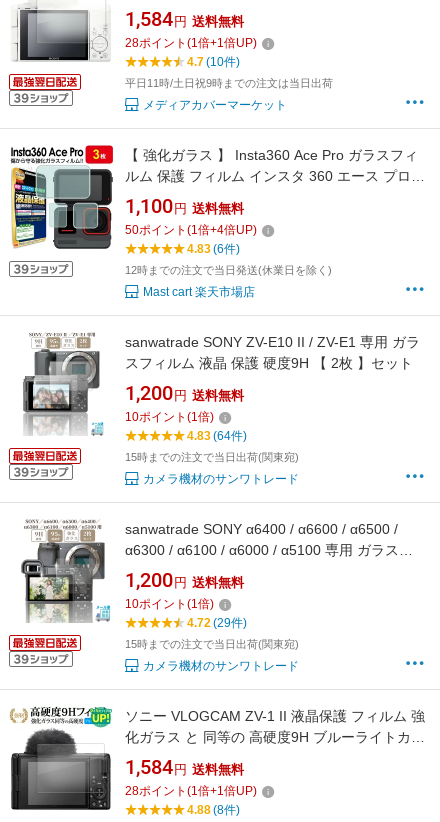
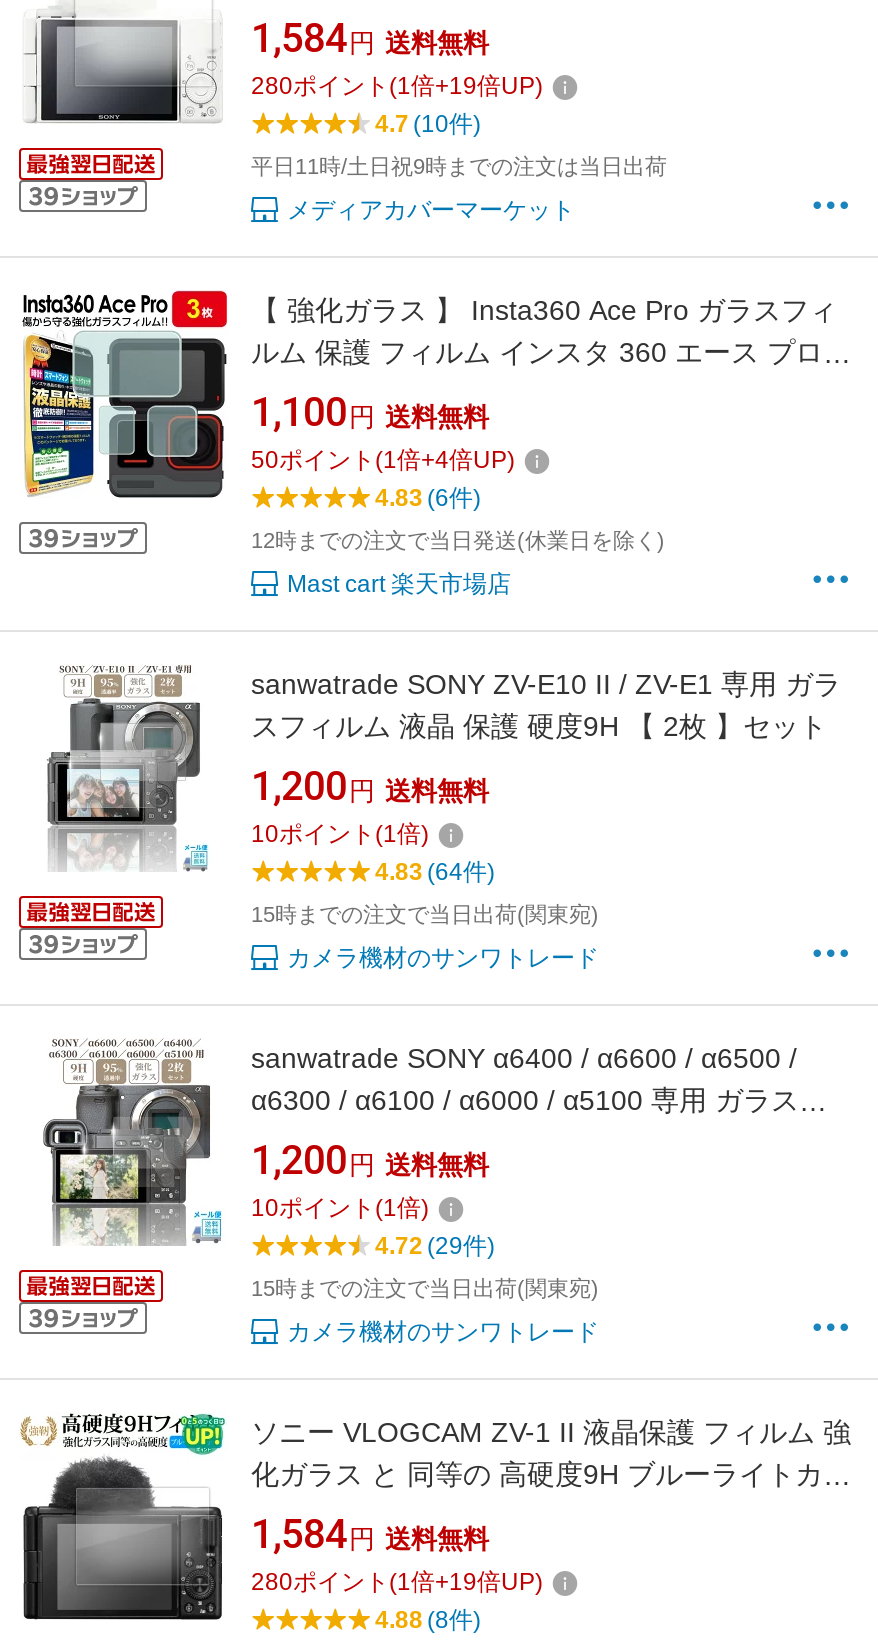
[125,36,257,50] 28ポイント(1倍+1倍UP) -> [251,73,543,101] 280ポイント(1倍+19倍UP)
[125,784,257,798] 28ポイント(1倍+1倍UP) -> [251,1569,543,1597] 280ポイント(1倍+19倍UP)

